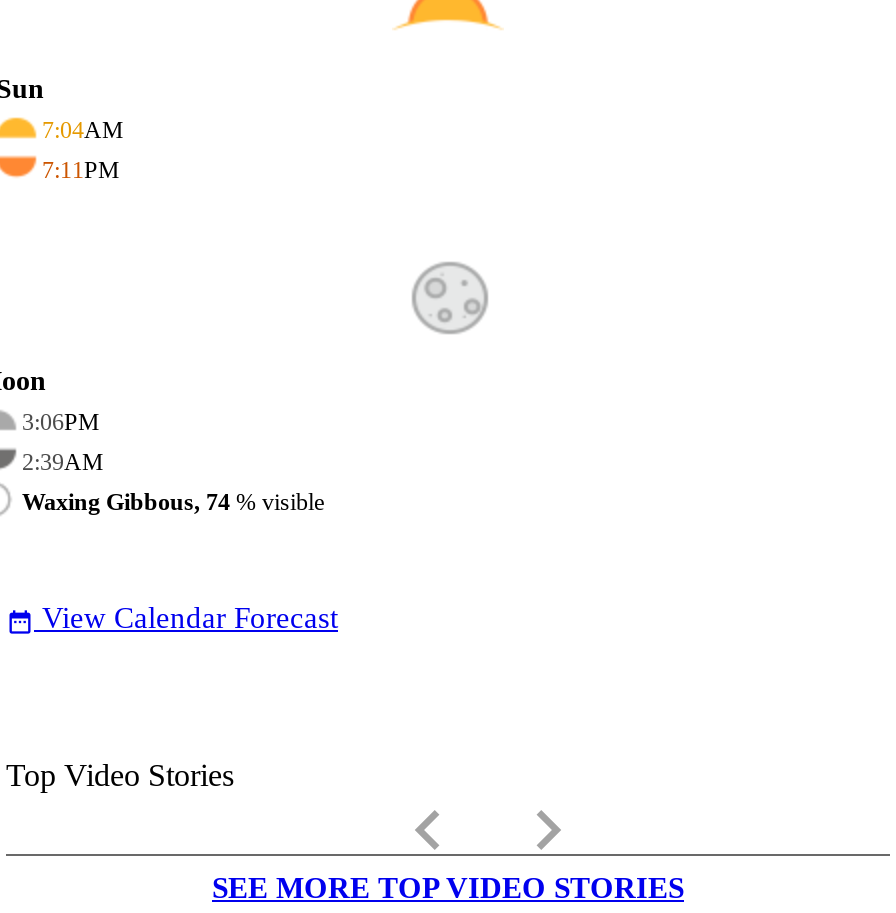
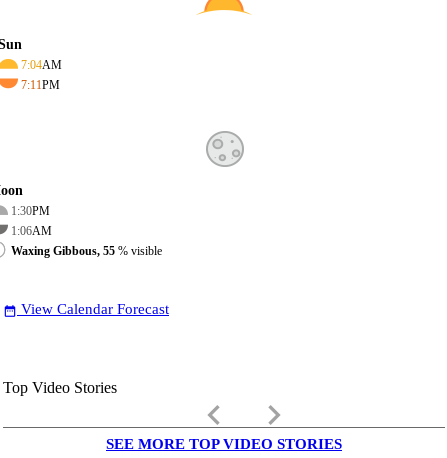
[22,408,100,436] 3:06PM -> [11,204,50,218] 1:30PM
[22,448,104,476] 2:39AM -> [11,224,52,238] 1:06AM
[22,488,324,516] Waxing Gibbous, 74% visible -> [11,244,162,258] Waxing Gibbous, 55% visible

